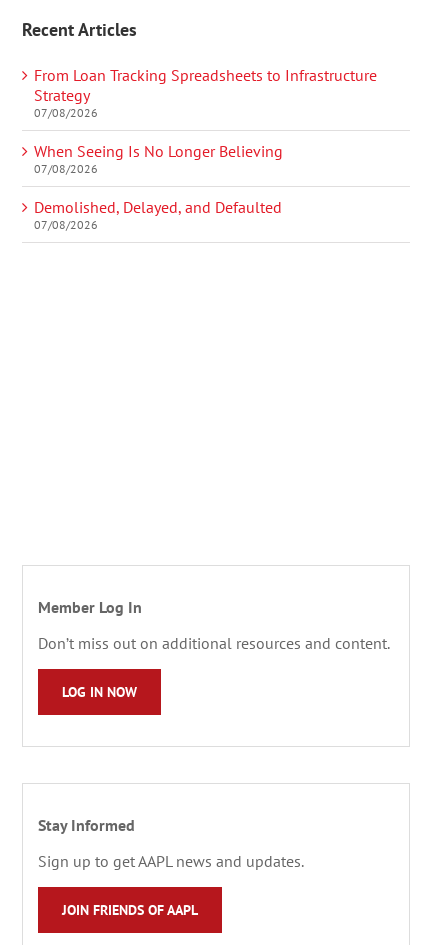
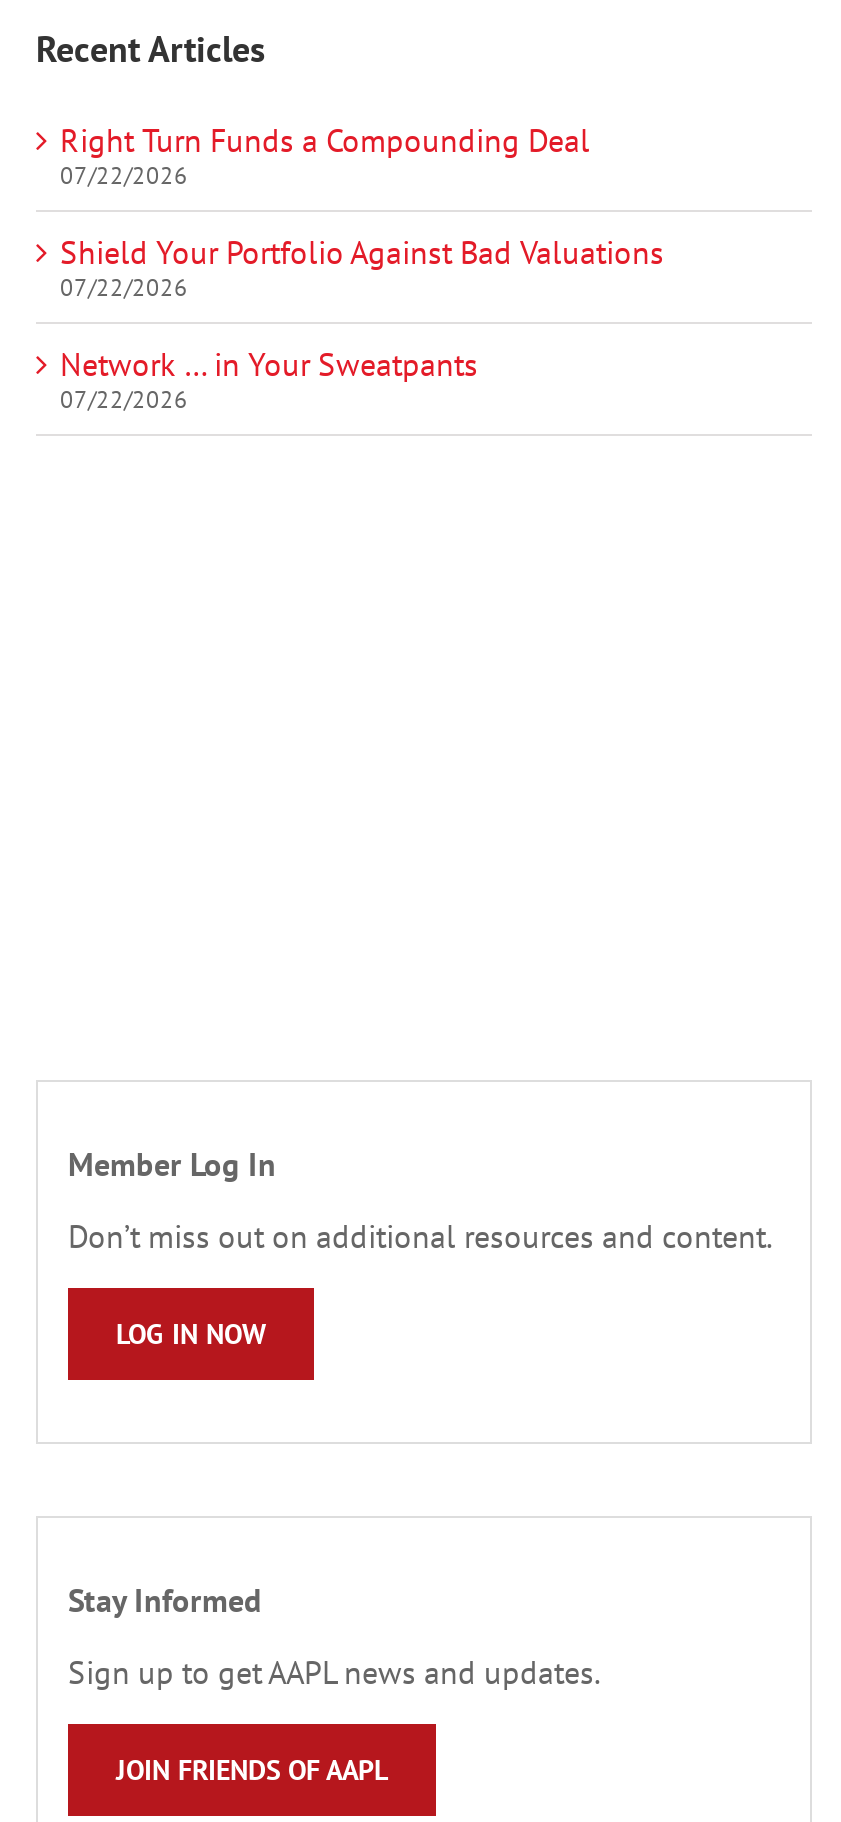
[34,65,377,120] From Loan Tracking Spreadsheets to Infrastructure | Strategy | 07/08/2026 -> [60,119,590,189] Right Turn Funds a Compounding Deal | 07/22/2026
[34,141,283,176] When Seeing Is No Longer Believing | 07/08/2026 -> [60,231,664,301] Shield Your Portfolio Against Bad Valuations | 07/22/2026
[34,197,282,232] Demolished, Delayed, and Defaulted | 07/08/2026 -> [60,343,478,413] Network … in Your Sweatpants | 07/22/2026

